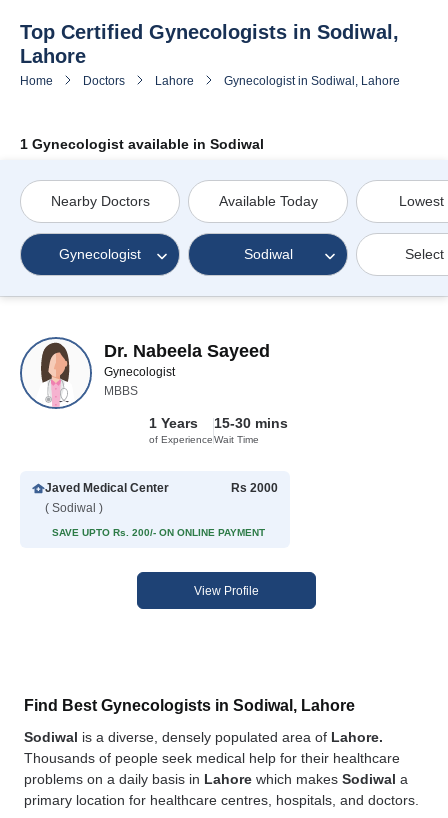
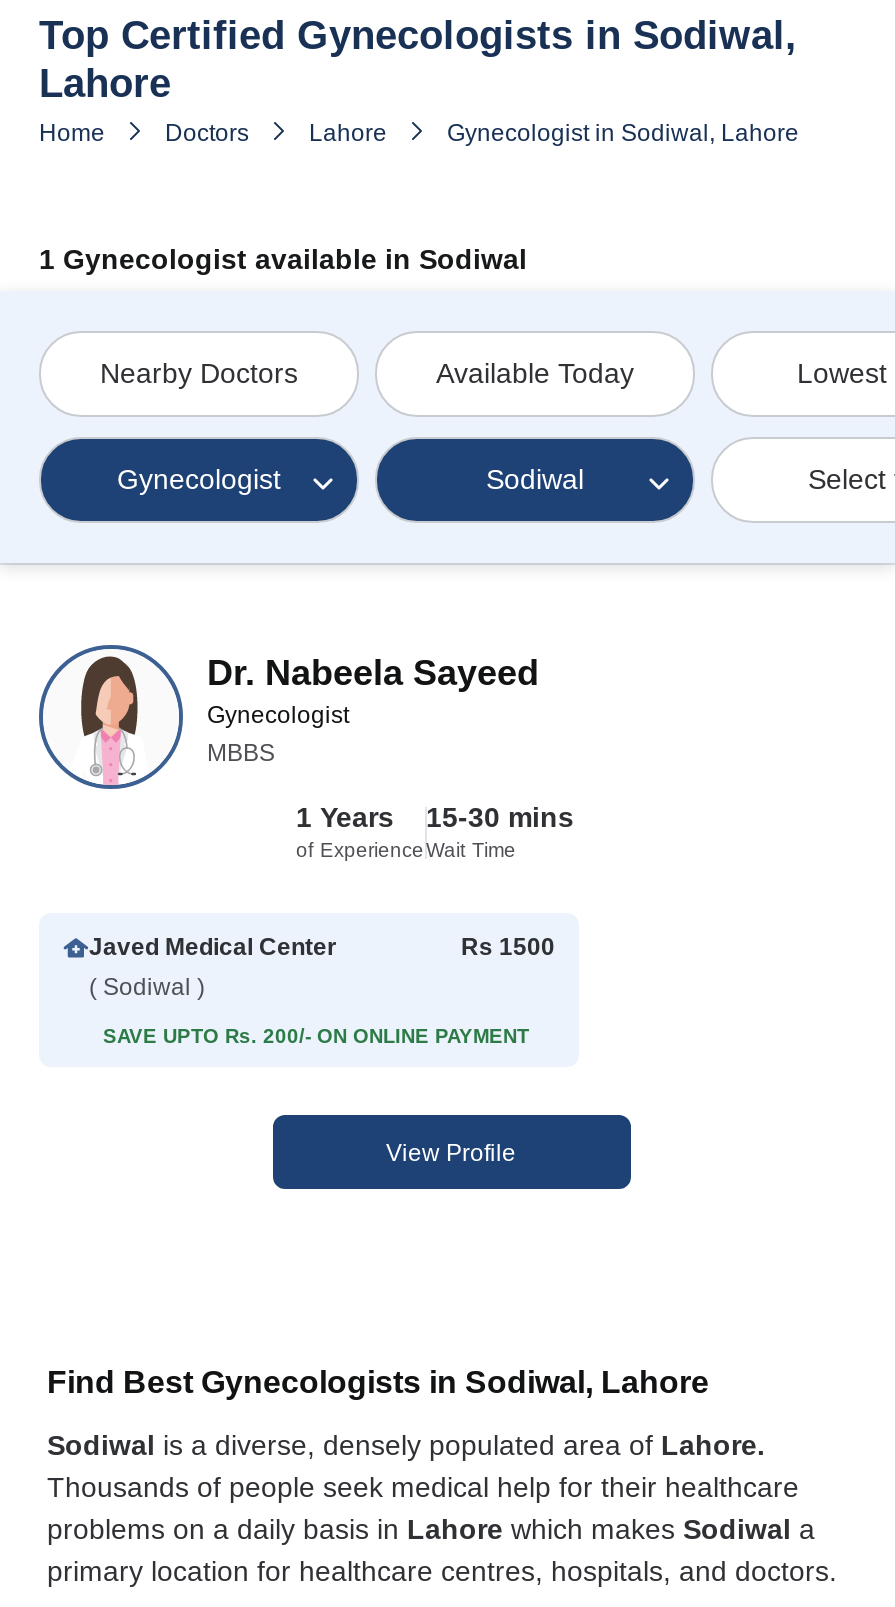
[231,481,278,495] Rs 2000 -> [461,933,555,961] Rs 1500

